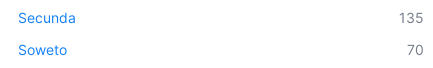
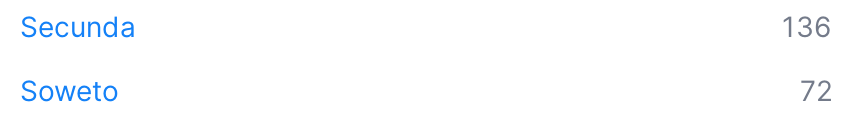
[399,9,424,26] 135 -> [782,9,832,43] 136
[407,41,424,58] 70 -> [800,73,832,107] 72

